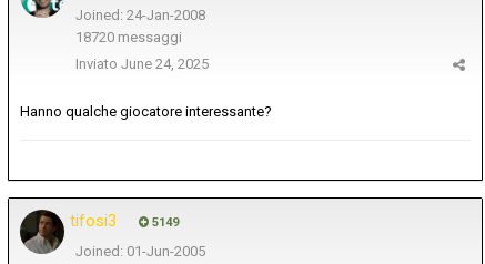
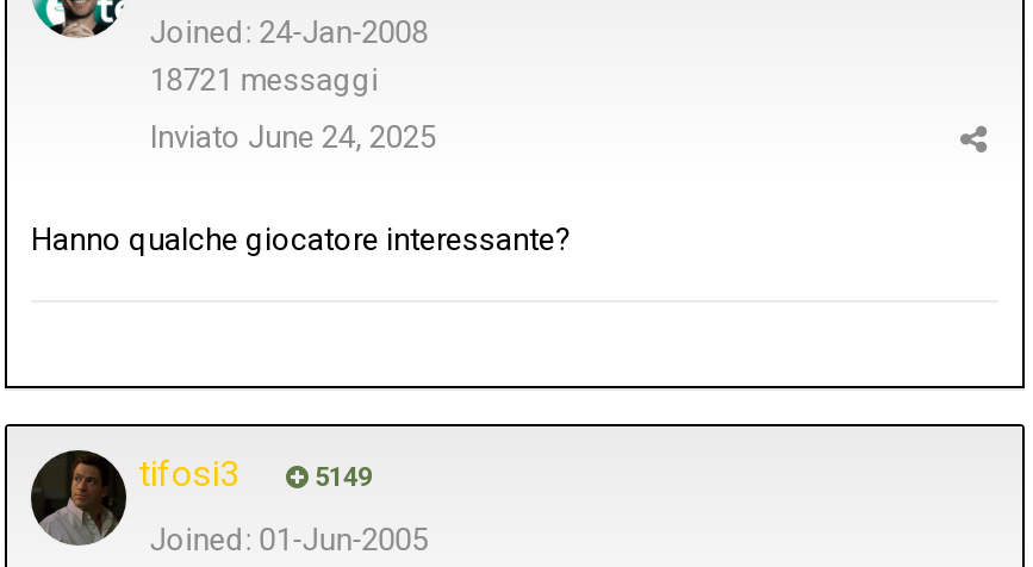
[75,29,182,46] 18720 messaggi -> [150,63,378,99] 18721 messaggi

